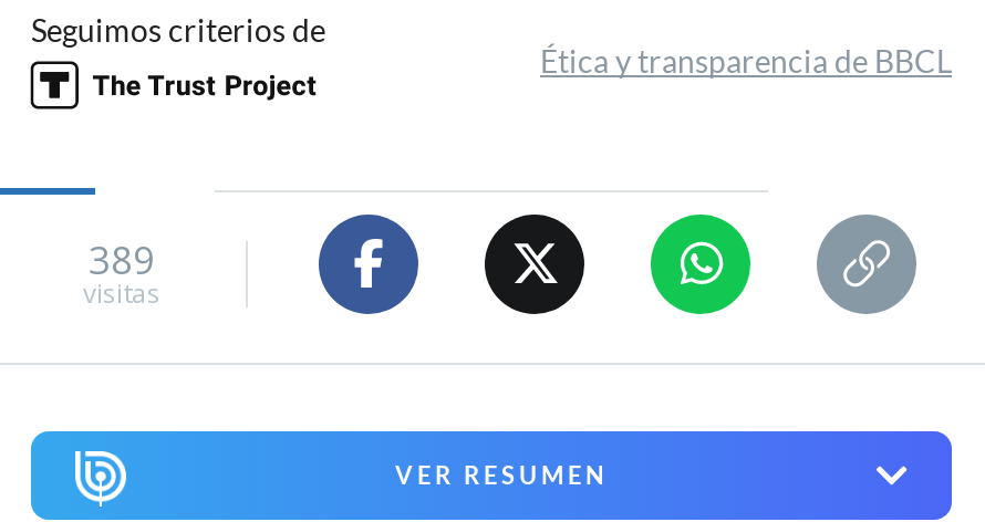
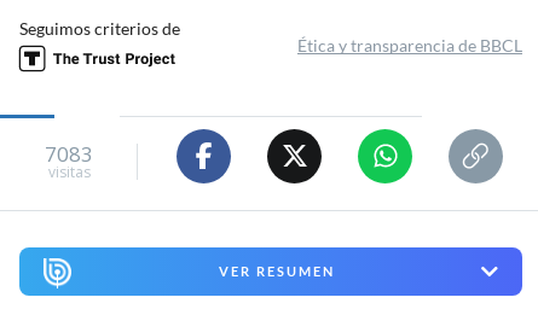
[89,235,155,286] 389 -> [45,140,93,168] 7083

